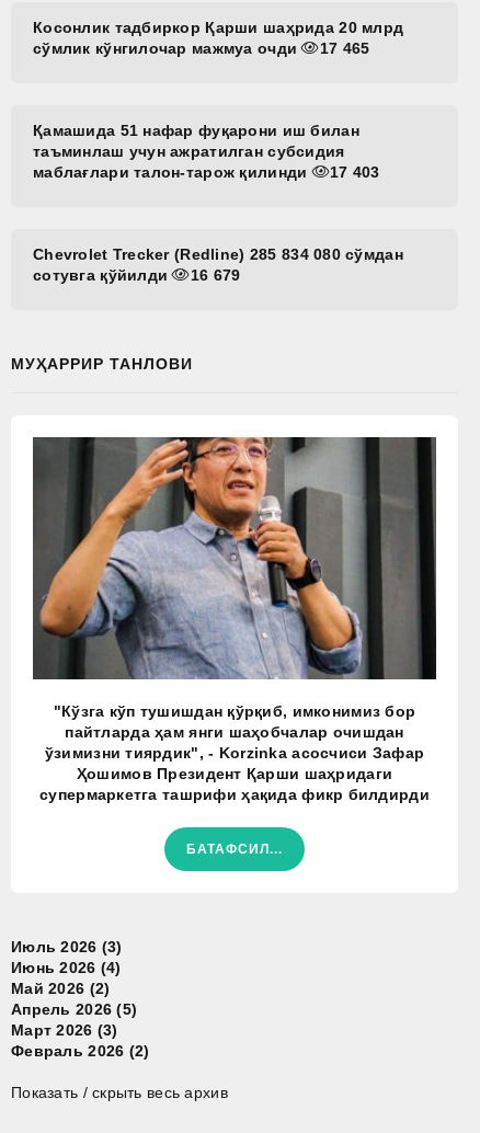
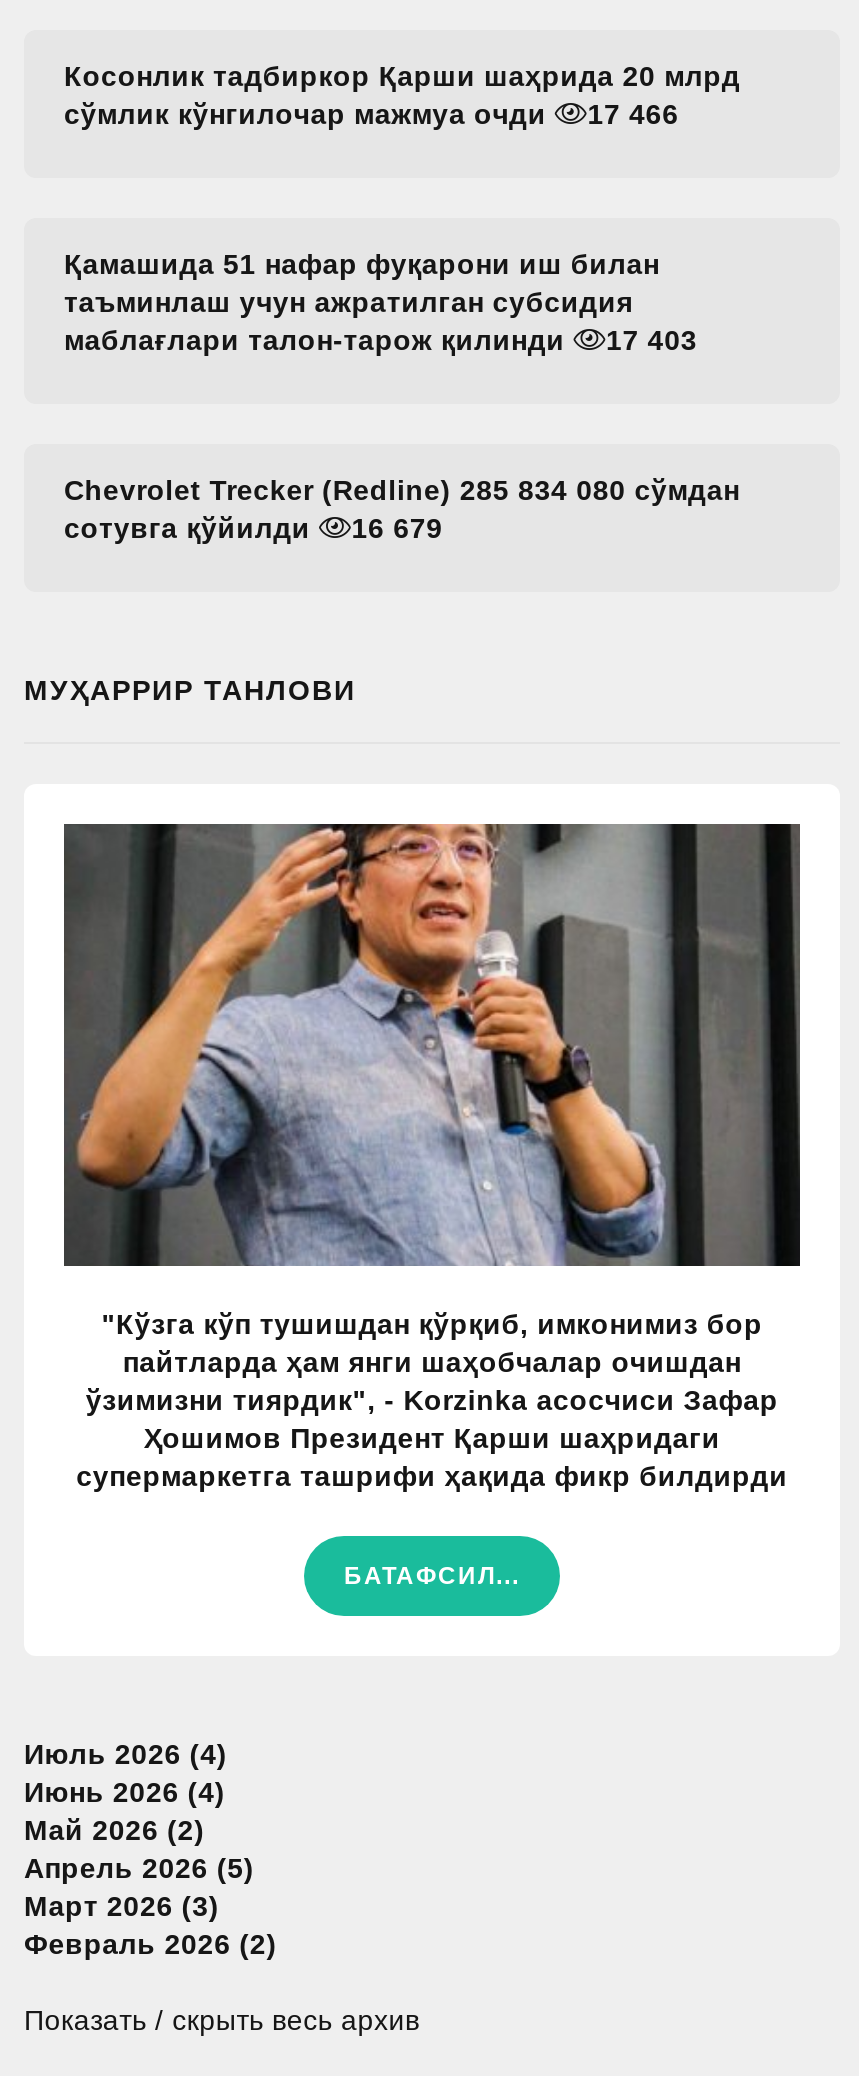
[33,39,370,57] сўмлик кўнгилочар мажмуа очди 17 465 -> [64,98,679,130] сўмлик кўнгилочар мажмуа очди 17 466
[11,938,122,955] Июль 2026 (3) -> [24,1738,227,1770] Июль 2026 (4)

